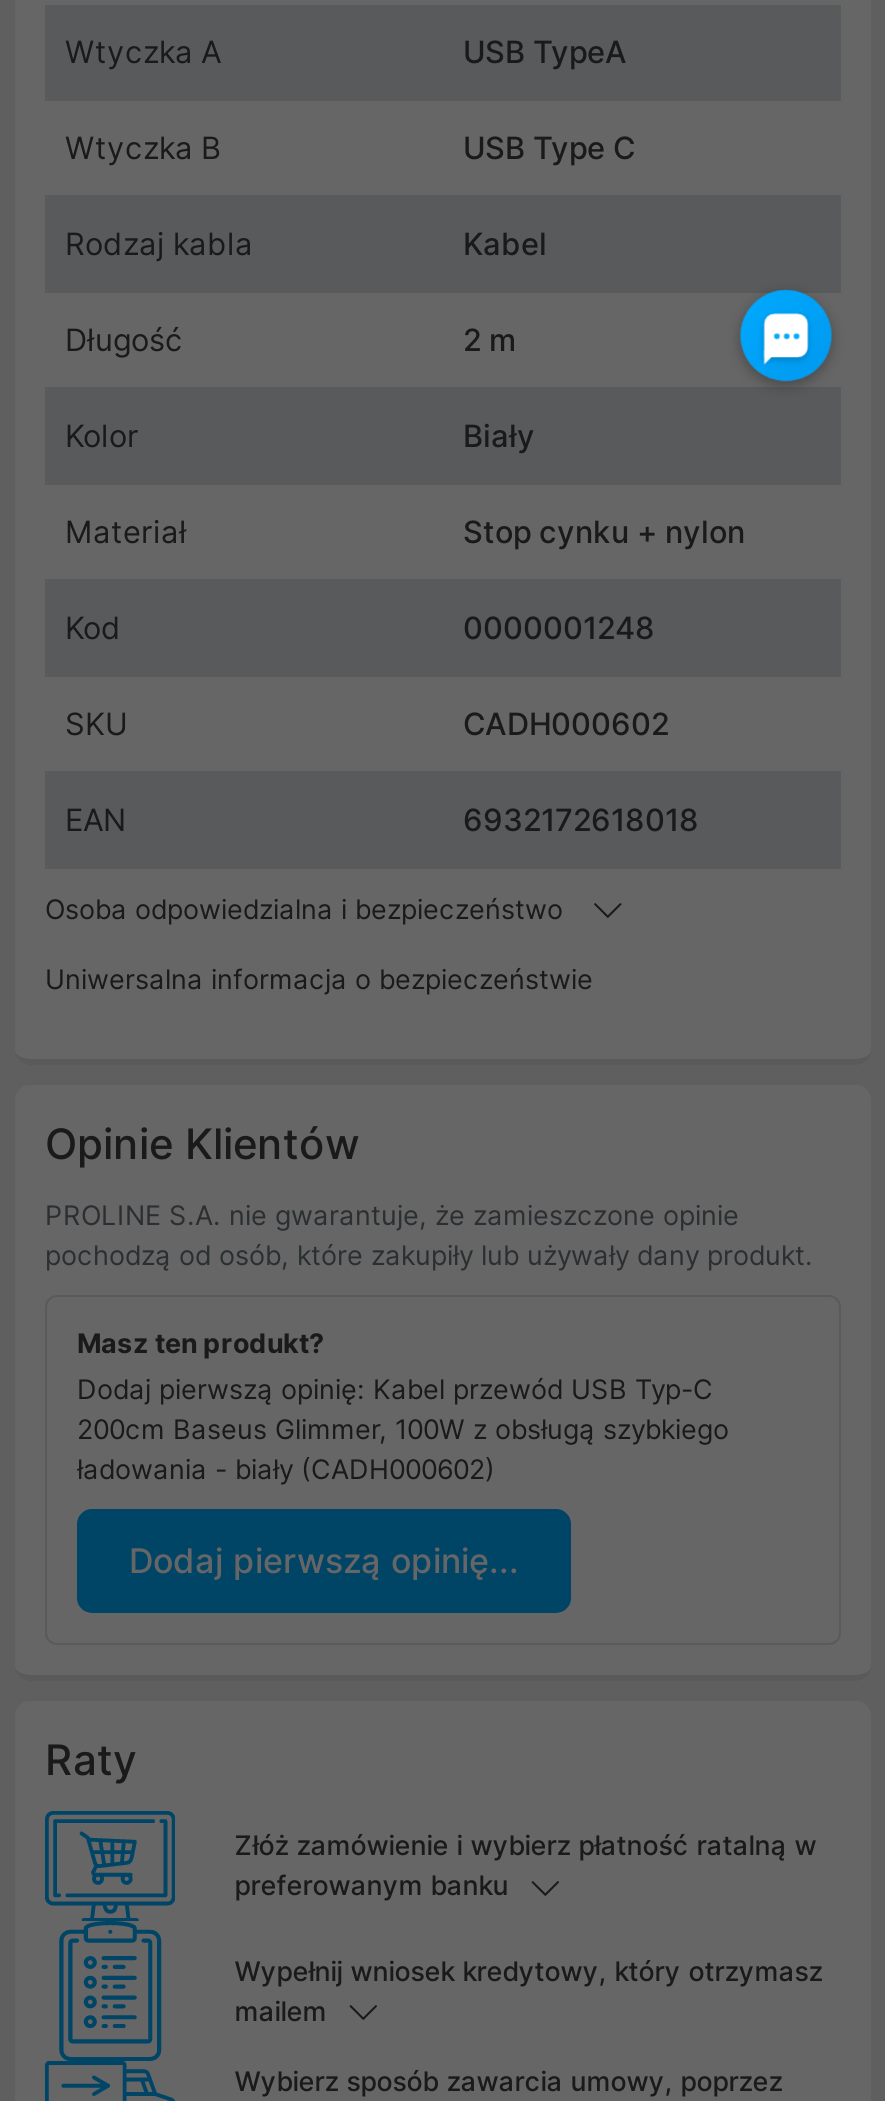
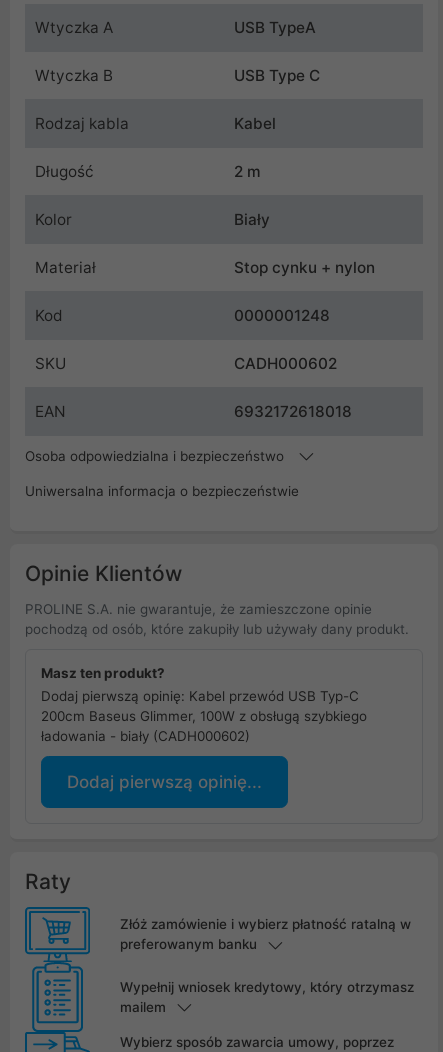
[737,287,835,385] [image] -> none

